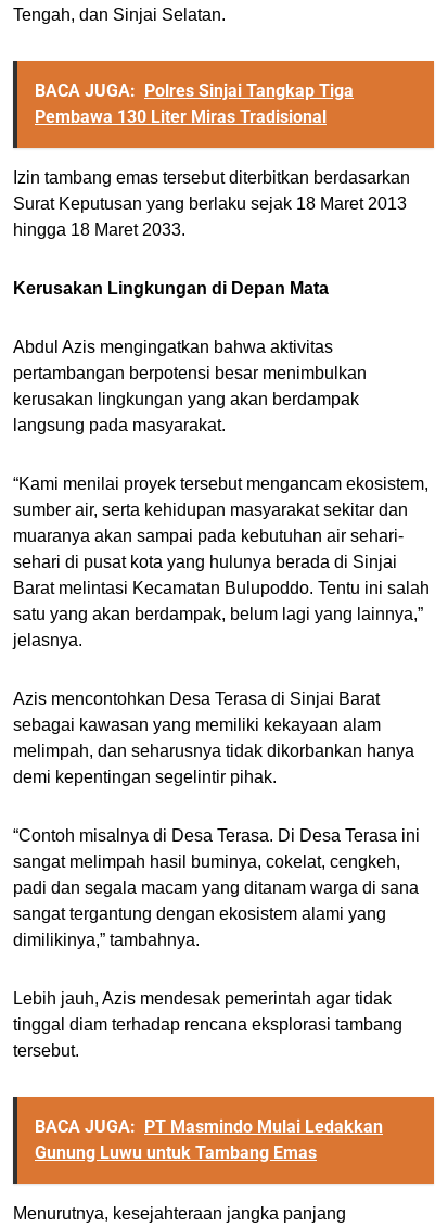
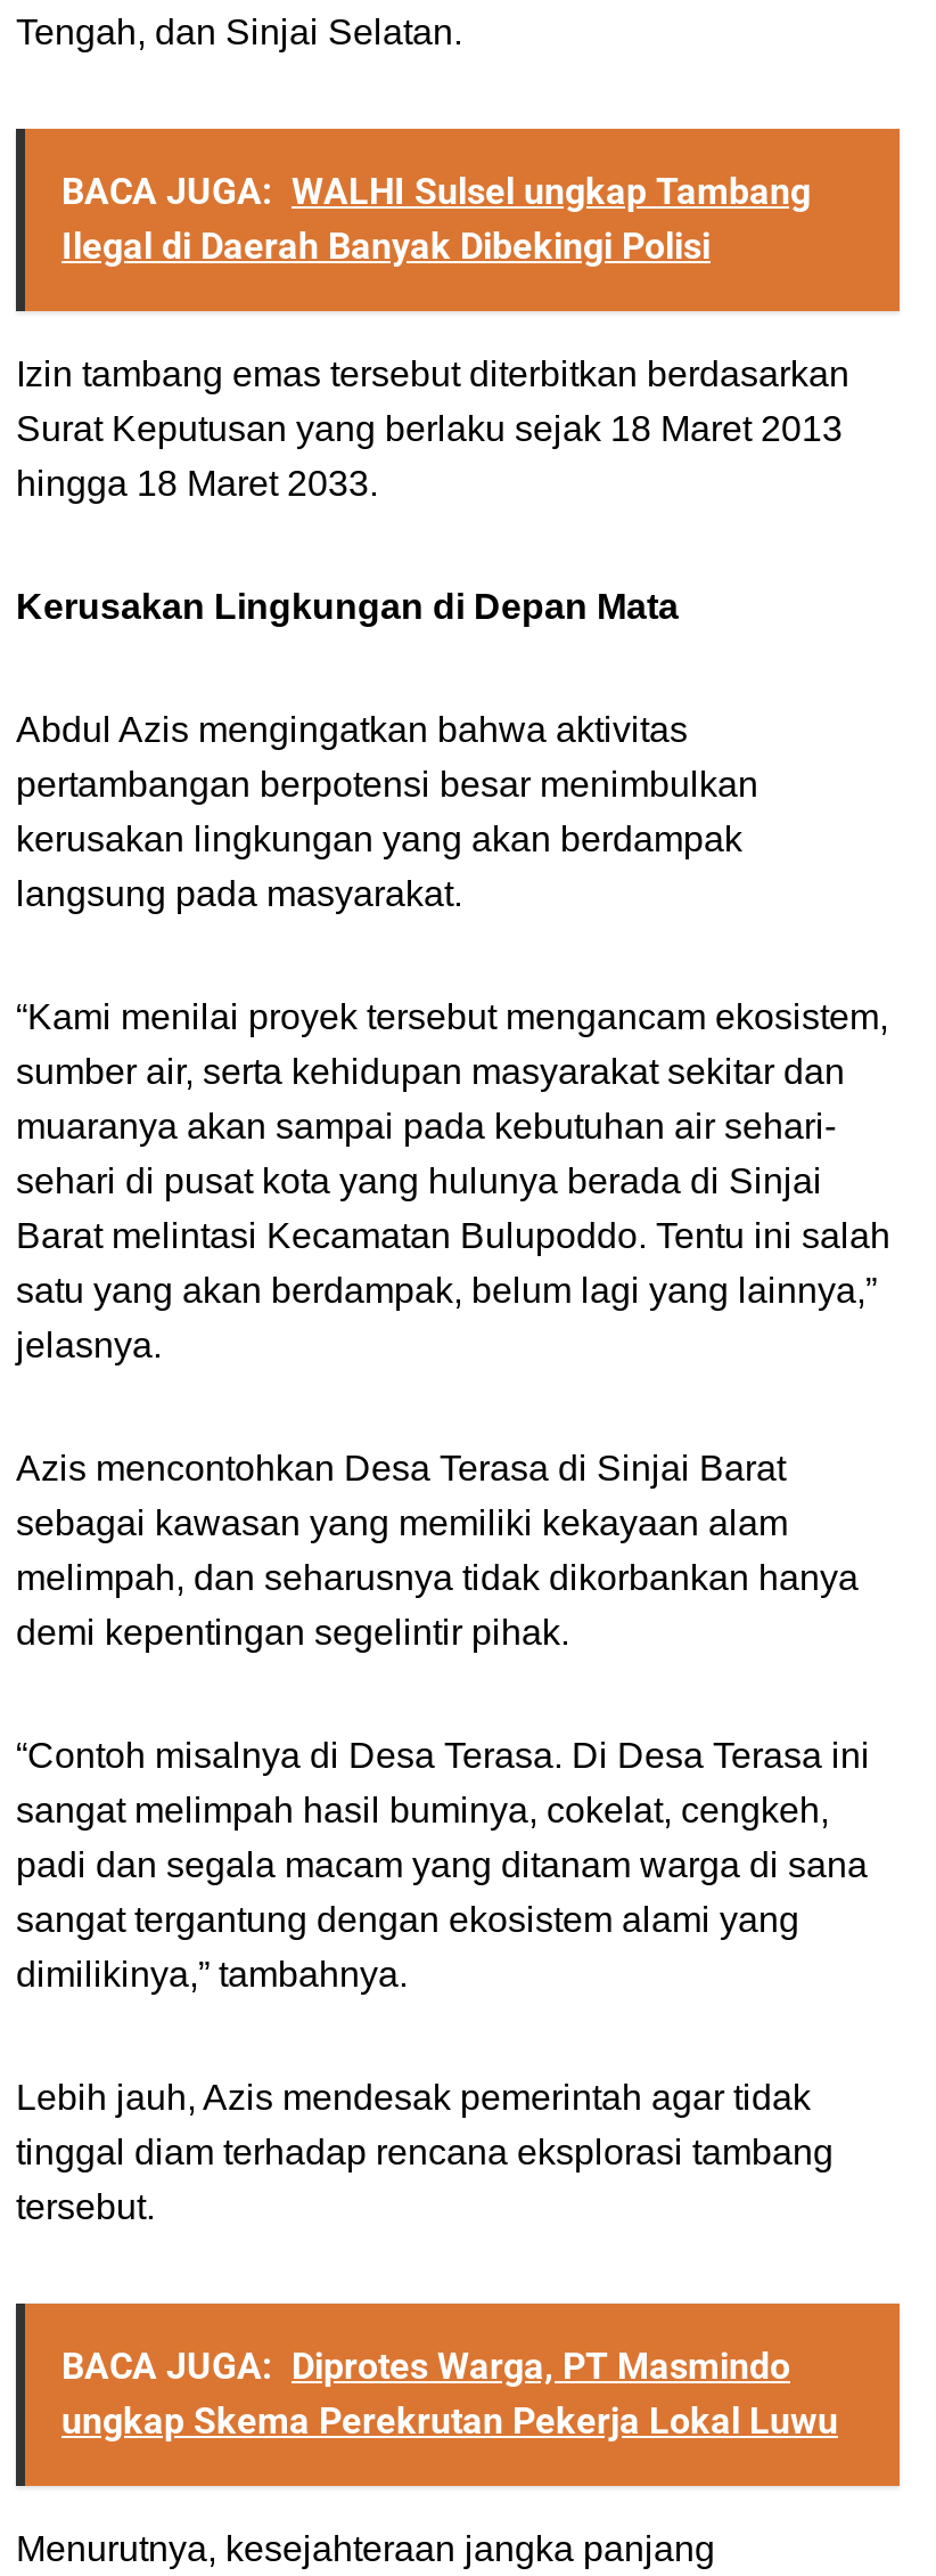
[35,81,354,127] BACA JUGA: Polres Sinjai Tangkap Tiga | Pembawa 130 Liter Miras Tradisional -> [61,169,811,267] BACA JUGA: WALHI Sulsel ungkap Tambang | Ilegal di Daerah Banyak Dibekingi Polisi
[35,1117,383,1163] BACA JUGA: PT Masmindo Mulai Ledakkan | Gunung Luwu untuk Tambang Emas -> [61,2344,838,2442] BACA JUGA: Diprotes Warga, PT Masmindo | ungkap Skema Perekrutan Pekerja Lokal Luwu

